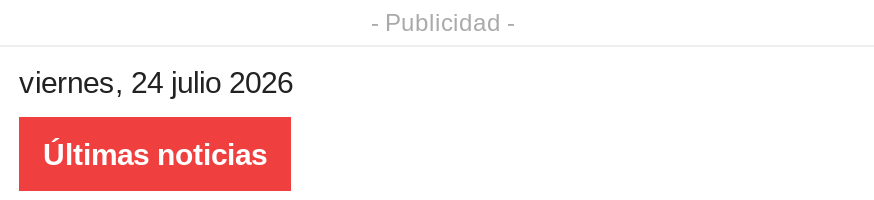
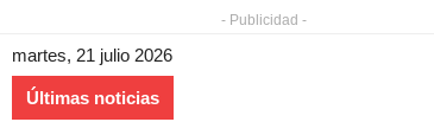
[19,65,293,99] viernes, 24 julio 2026 -> [12,45,172,65] martes, 21 julio 2026

